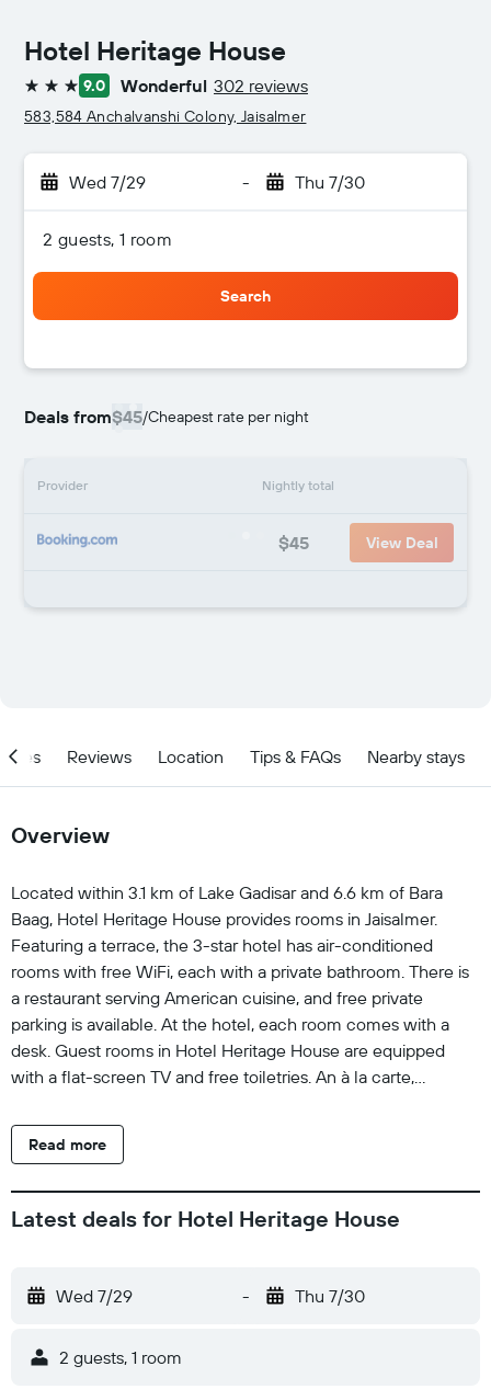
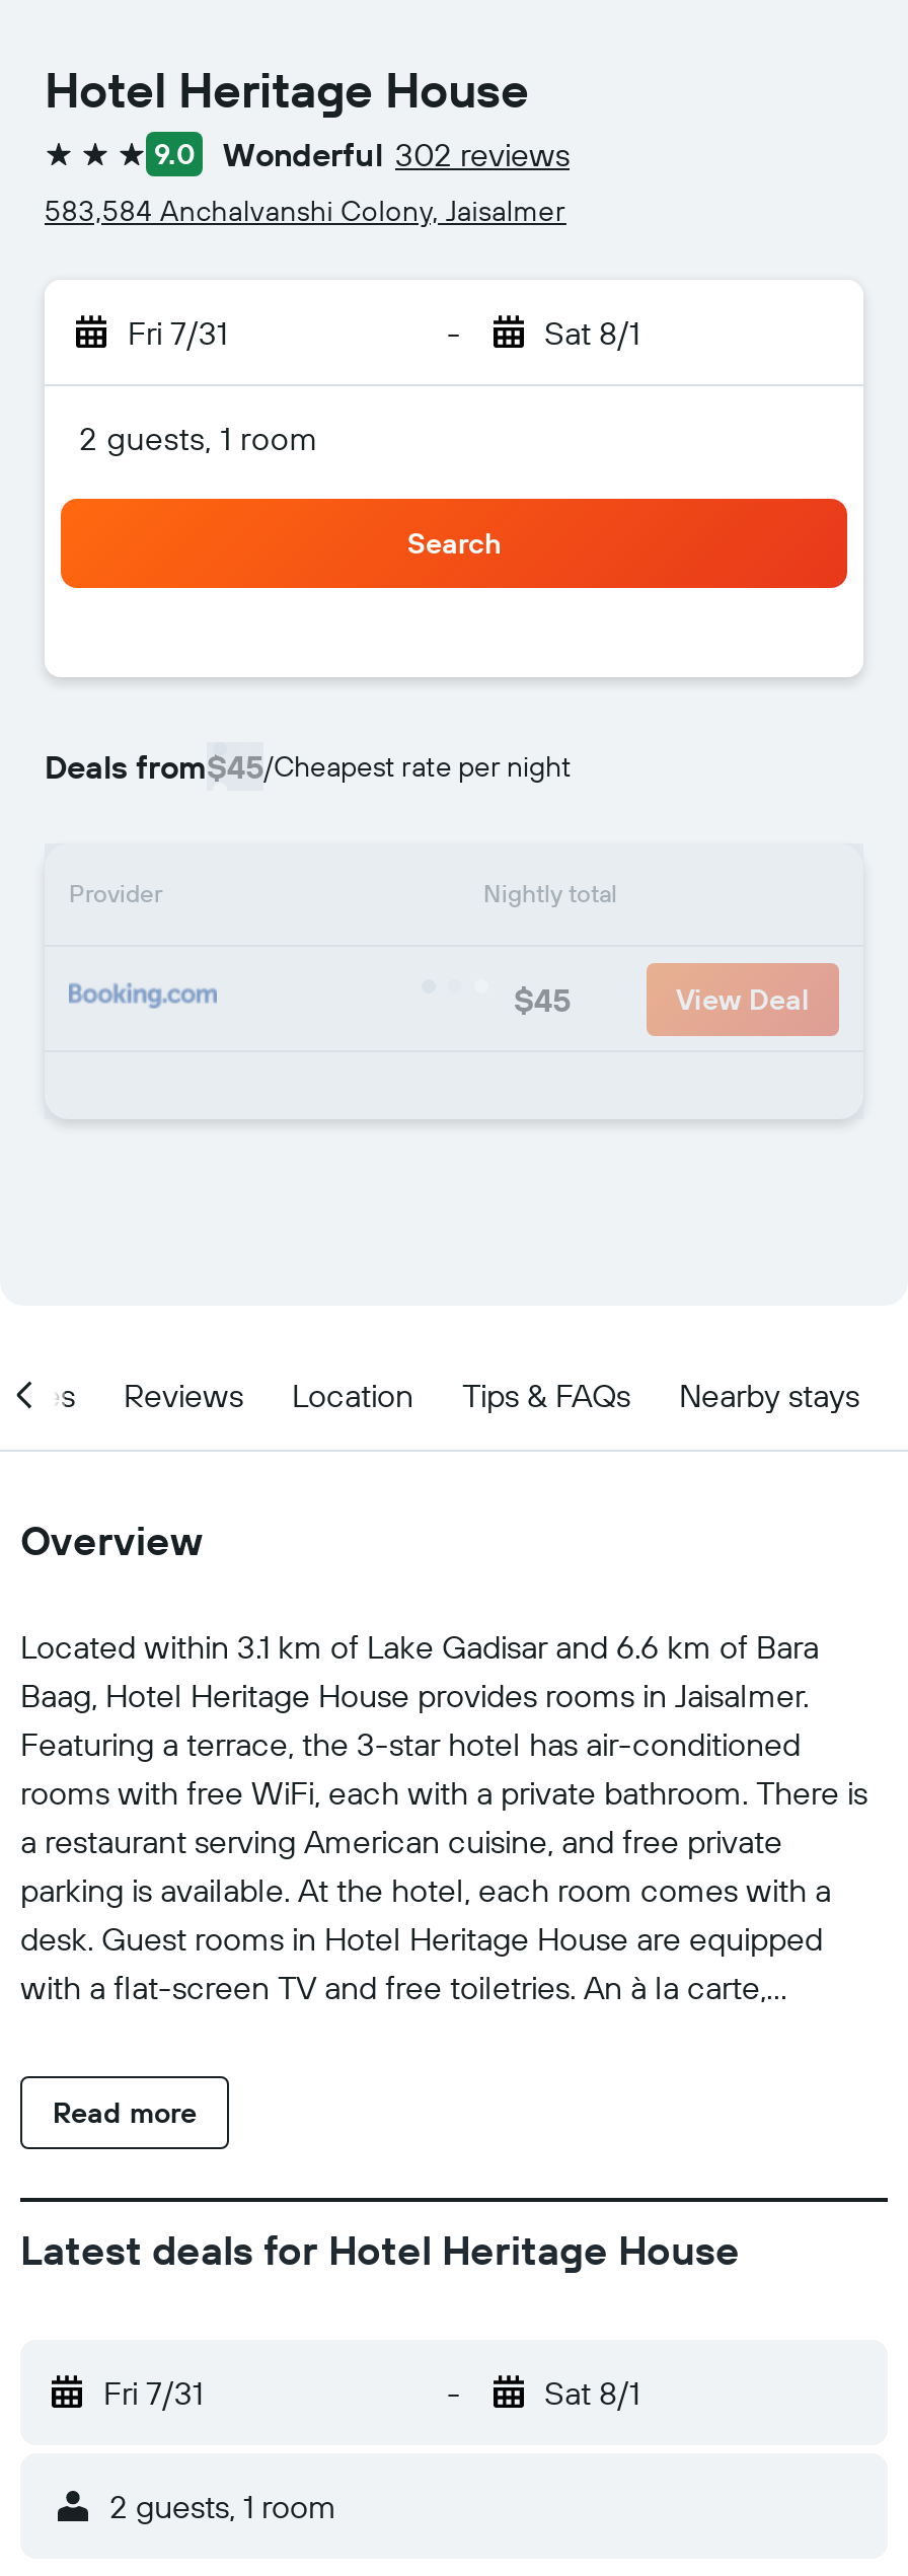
[69,171,146,193] Wed 7/29 -> [128,312,227,353] Fri 7/31
[294,171,364,193] Thu 7/30 -> [544,312,639,353] Sat 8/1
[56,1285,133,1307] Wed 7/29 -> [103,2372,203,2413] Fri 7/31
[294,1285,364,1307] Thu 7/30 -> [544,2372,639,2413] Sat 8/1

